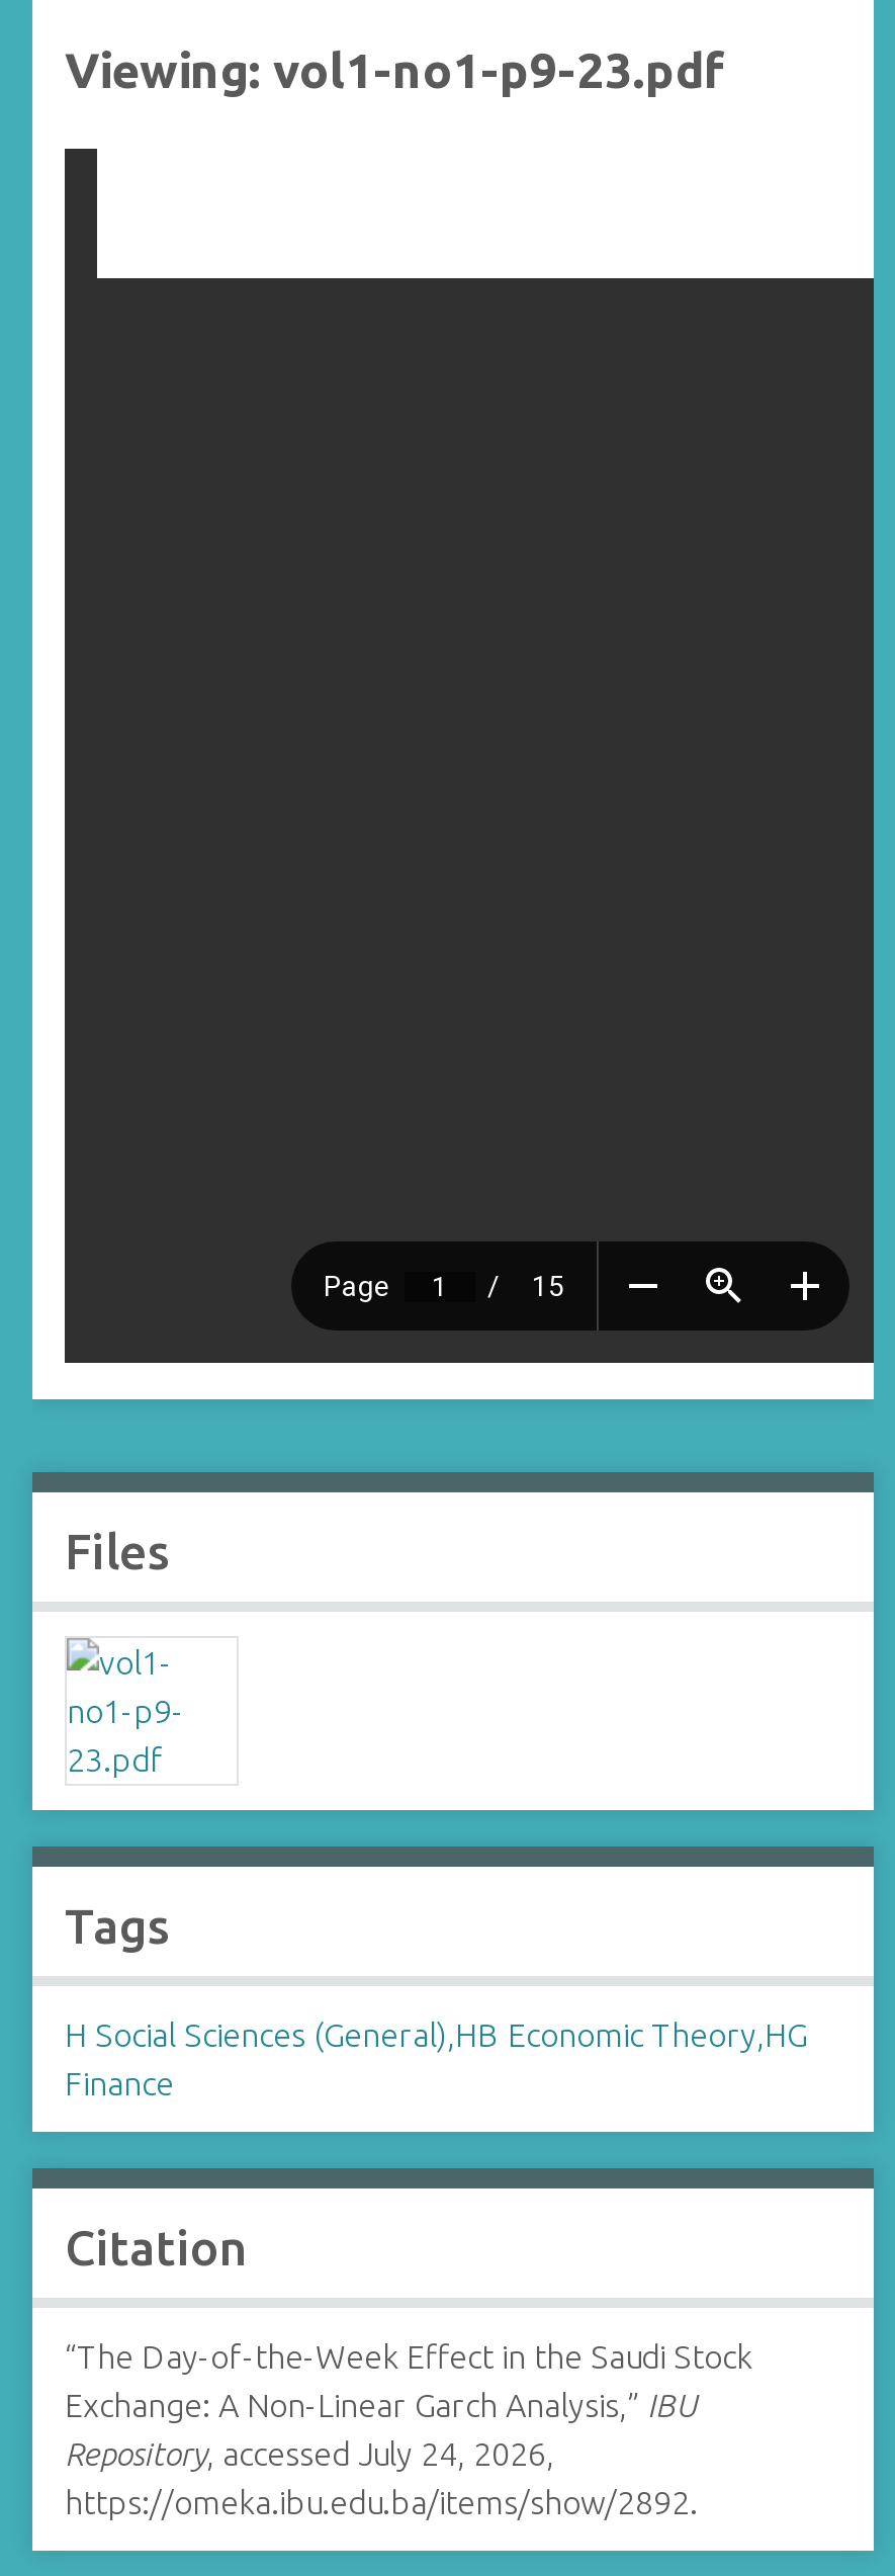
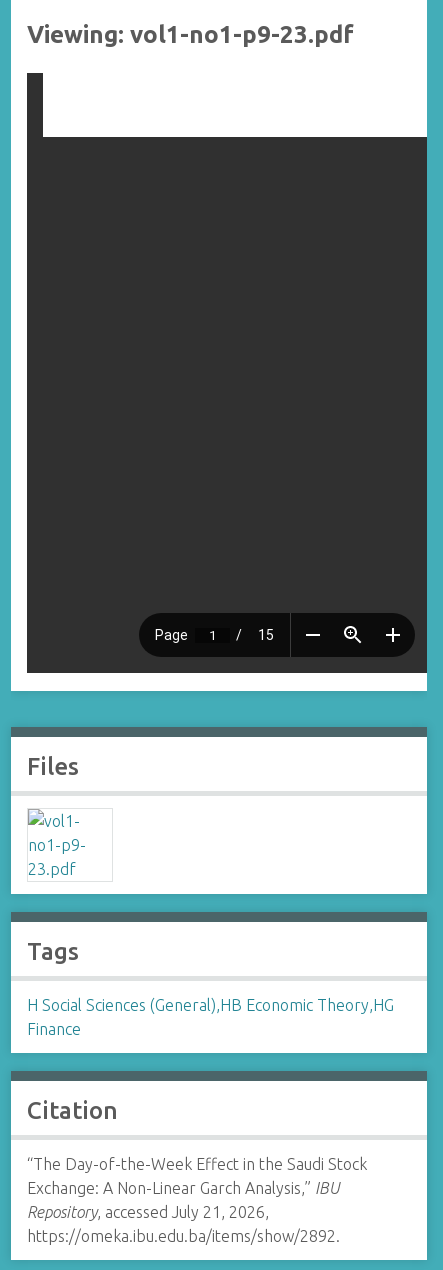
[65,2435,554,2471] Repository, accessed July 24, 2026, -> [27,1203,269,1221] Repository, accessed July 21, 2026,

